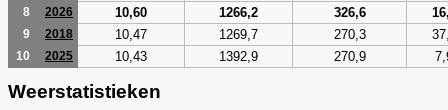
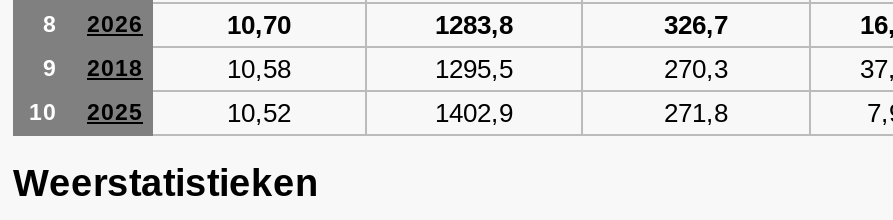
[115,5,147,20] 10,60 -> [227,9,291,39] 10,70
[219,5,258,20] 1266,2 -> [435,9,513,39] 1283,8
[333,5,365,20] 326,6 -> [664,9,728,39] 326,7
[115,27,147,42] 10,47 -> [227,53,291,83] 10,58
[219,27,258,42] 1269,7 -> [435,53,513,83] 1295,5
[115,49,147,64] 10,43 -> [227,97,291,127] 10,52
[219,49,258,64] 1392,9 -> [435,97,513,127] 1402,9
[333,49,365,64] 270,9 -> [664,97,728,127] 271,8

